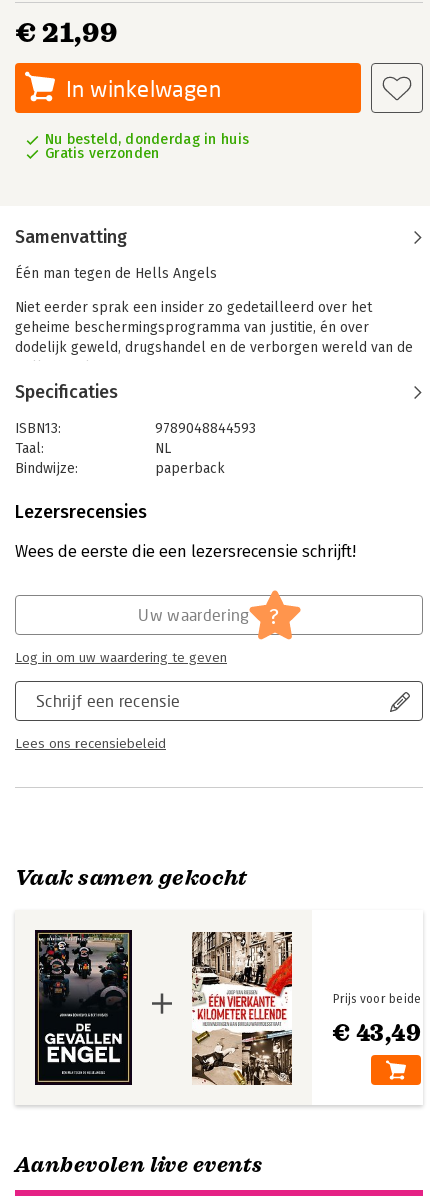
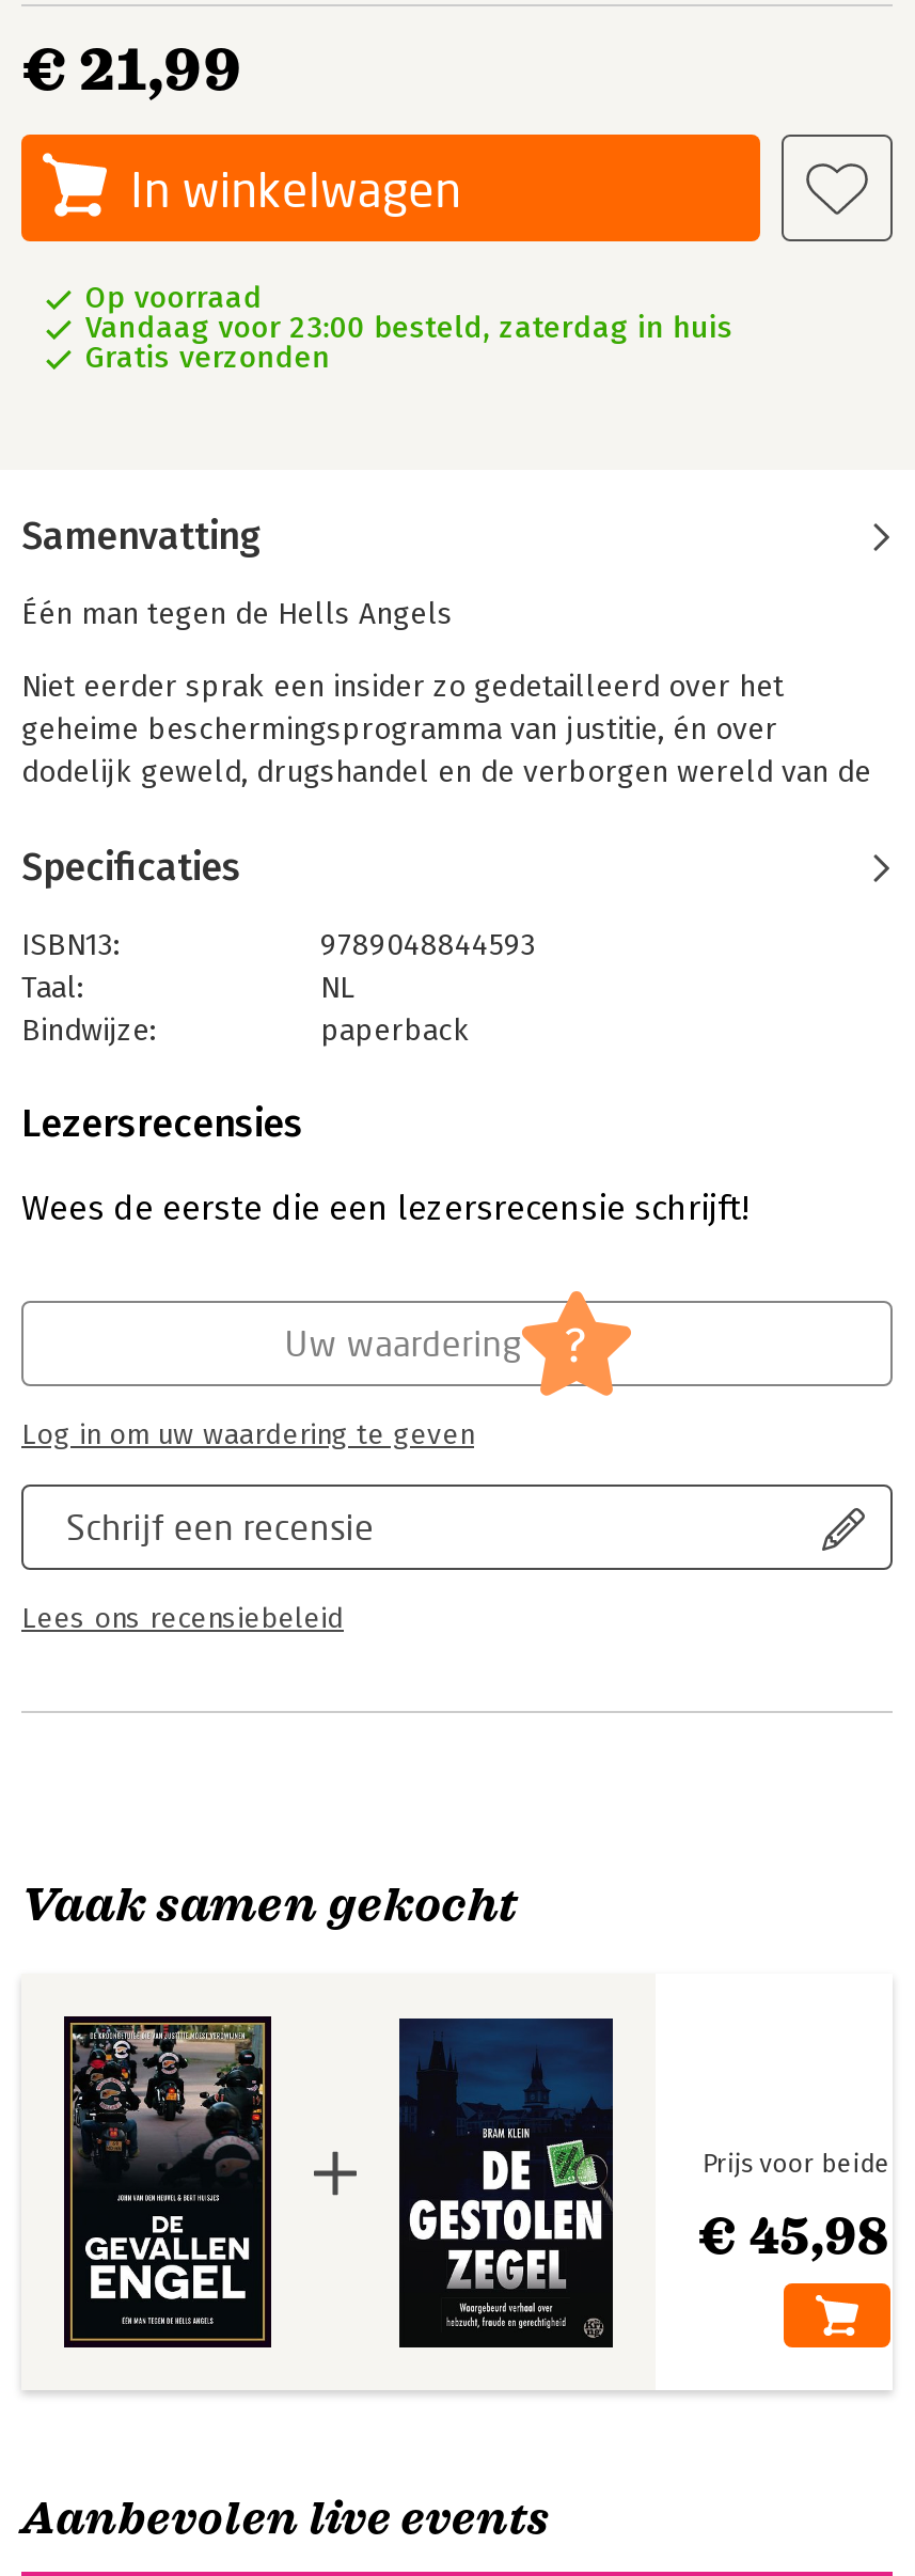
[45,131,249,148] Nu besteld, donderdag in huis -> [85,280,733,346] Op voorraad | Vandaag voor 23:00 besteld, zaterdag in huis
[191,931,421,1086] [image] | € 43,49 -> [397,2016,890,2350] [image] | € 45,98

